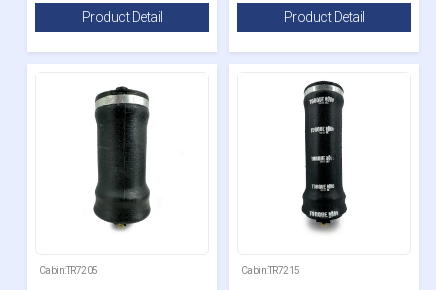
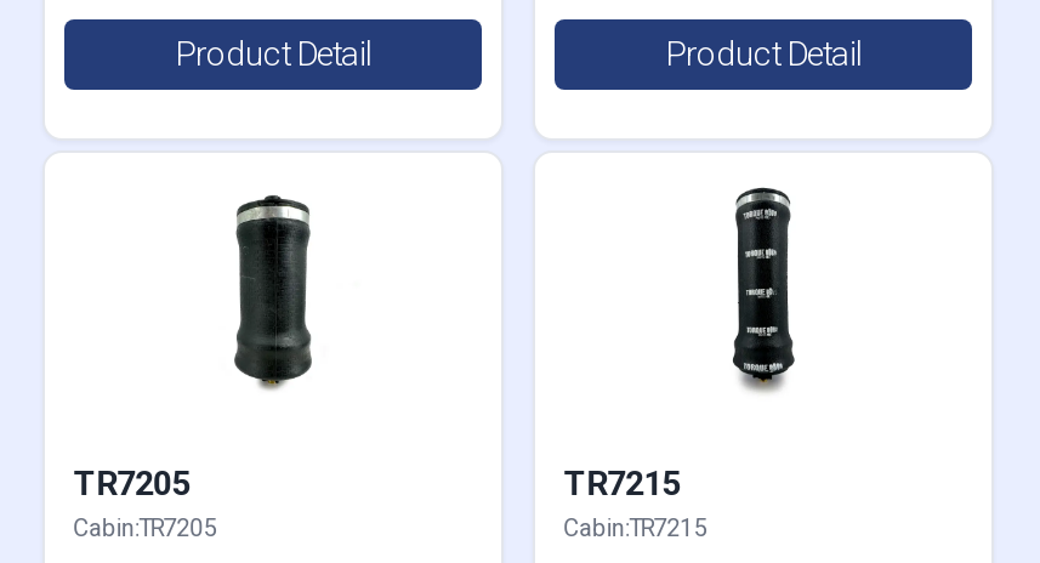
none -> [73,463,190,502] TR7205
none -> [563,463,680,502] TR7215
[93,76,152,232] [image] -> [212,193,334,431] [image]
[301,73,348,233] [image] -> [717,186,807,436] [image]

